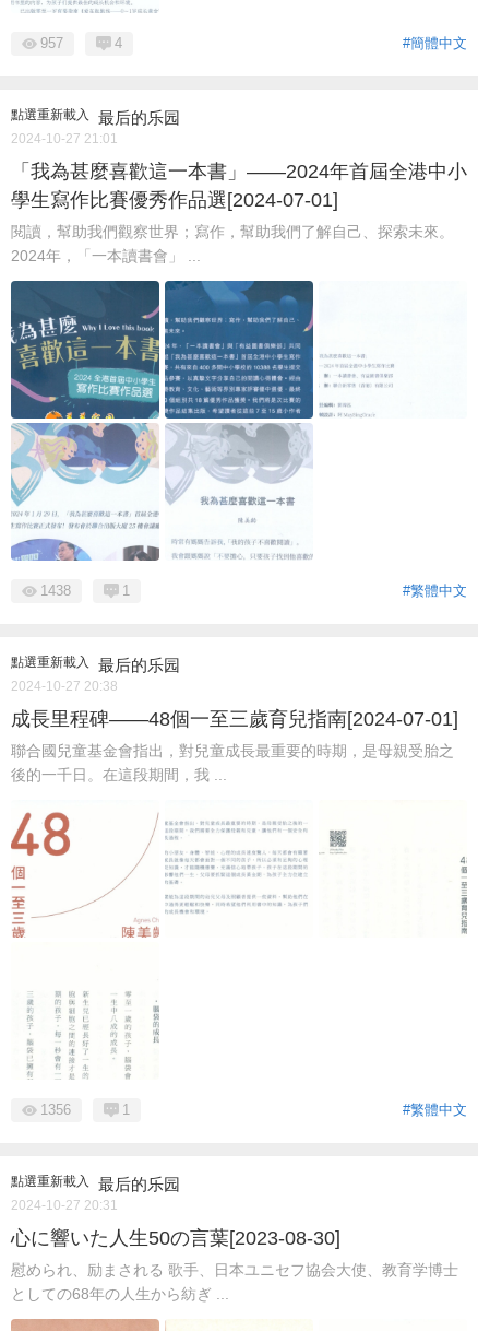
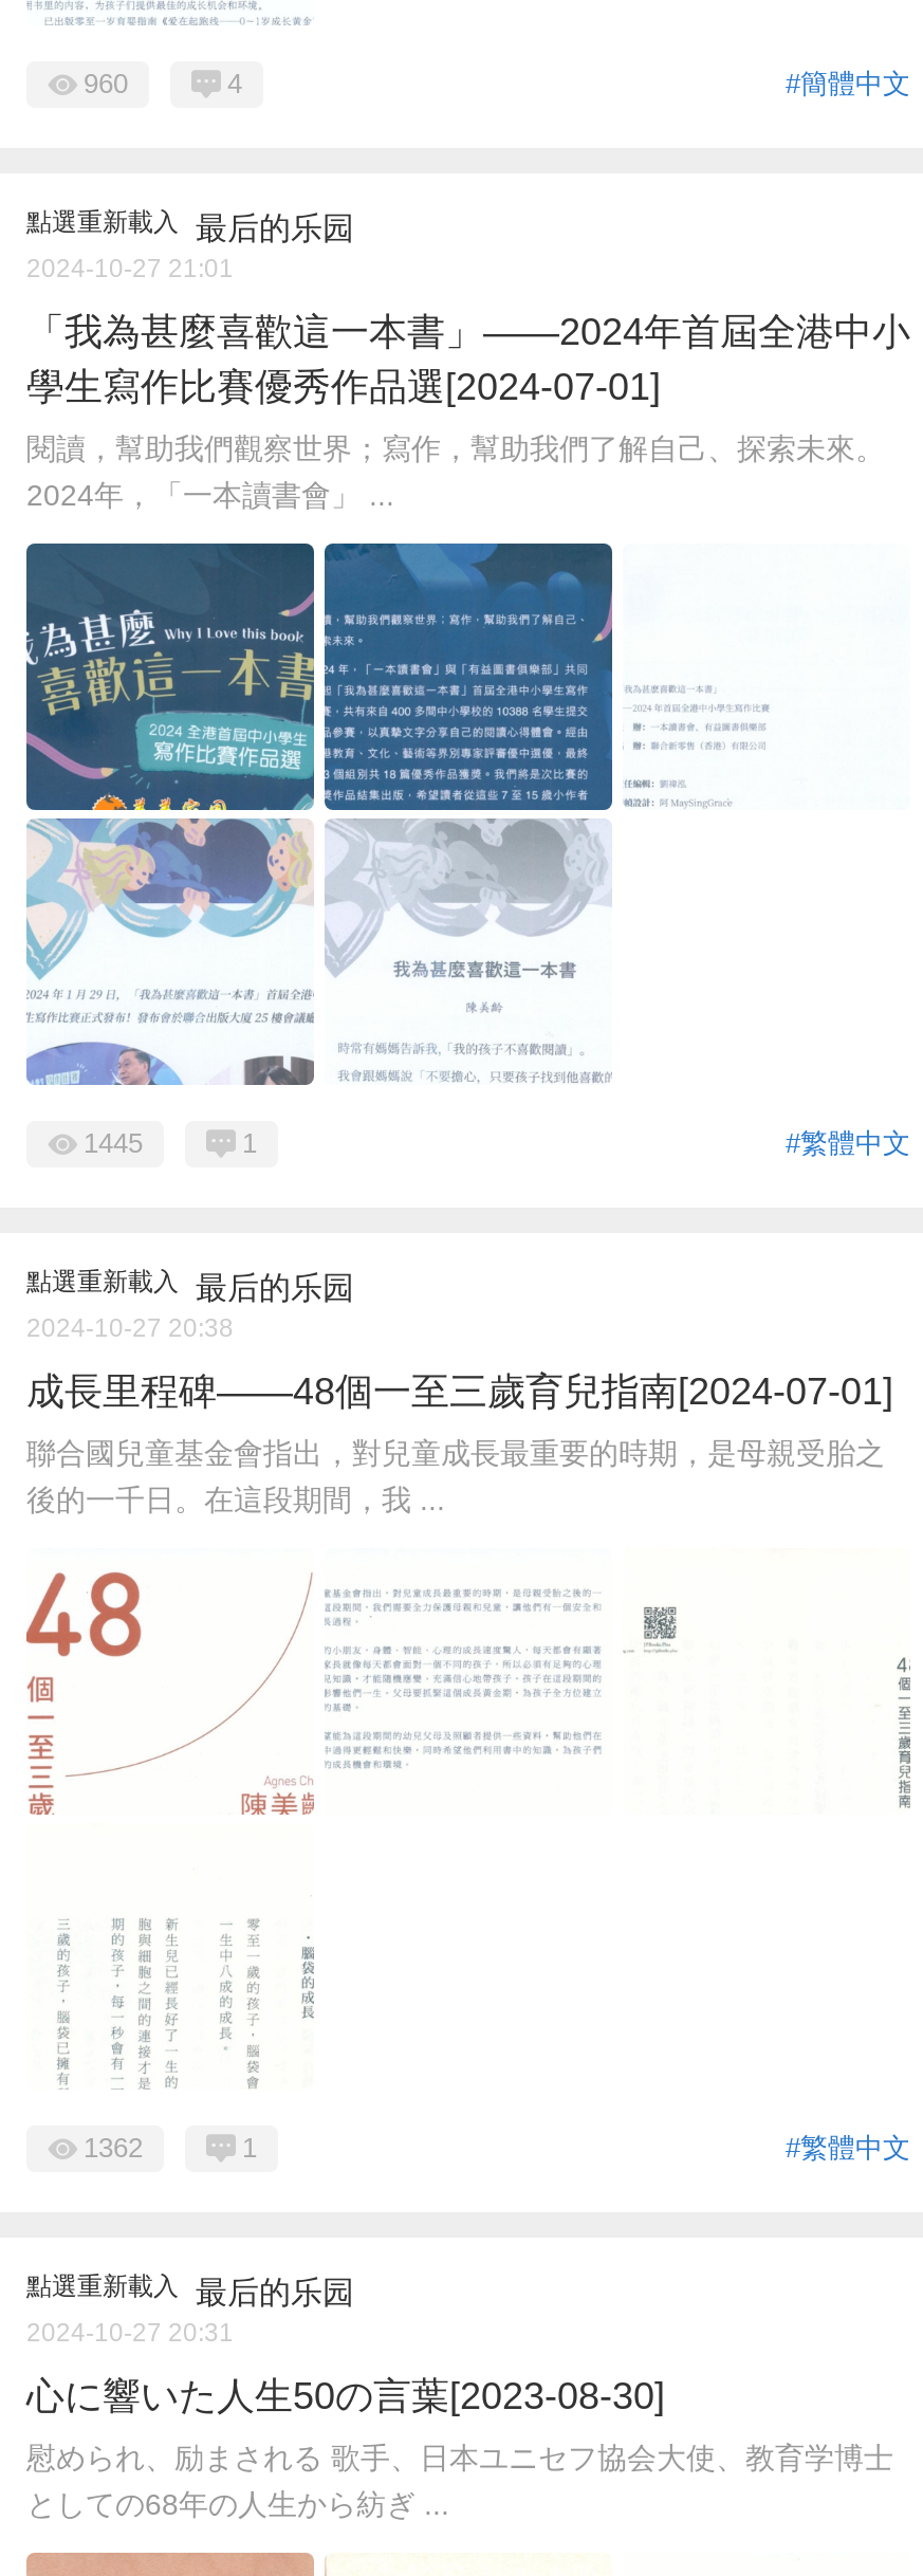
[40,35,63,51] 957 -> [84,67,128,99] 960
[40,582,71,599] 1438 -> [84,1127,143,1159] 1445
[40,1101,71,1118] 1356 -> [84,2131,143,2163] 1362

